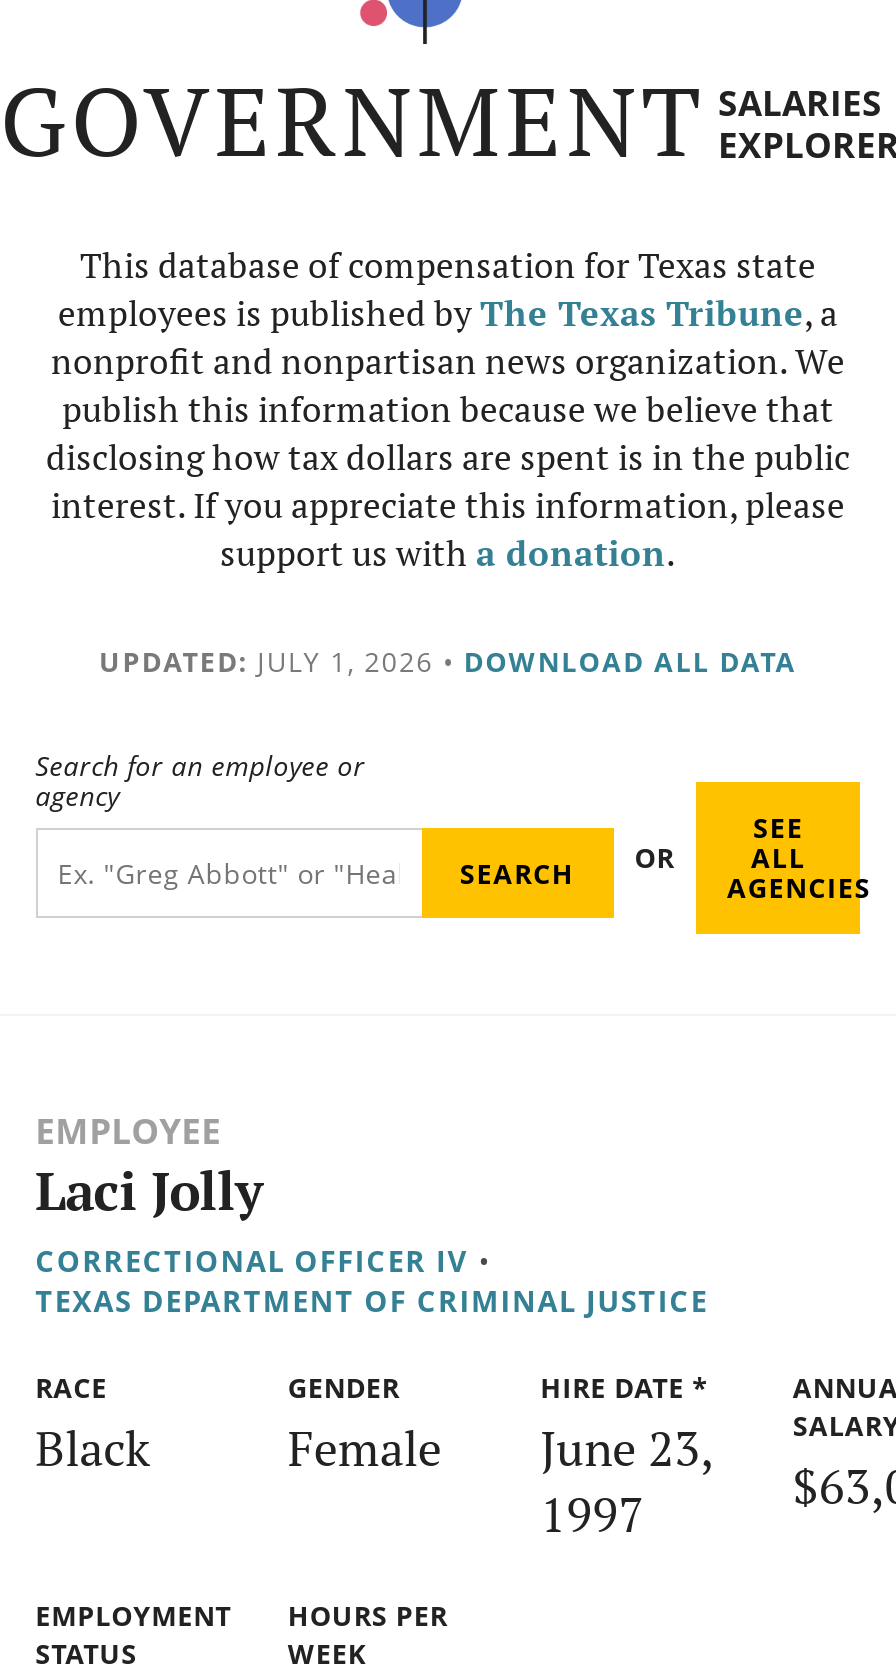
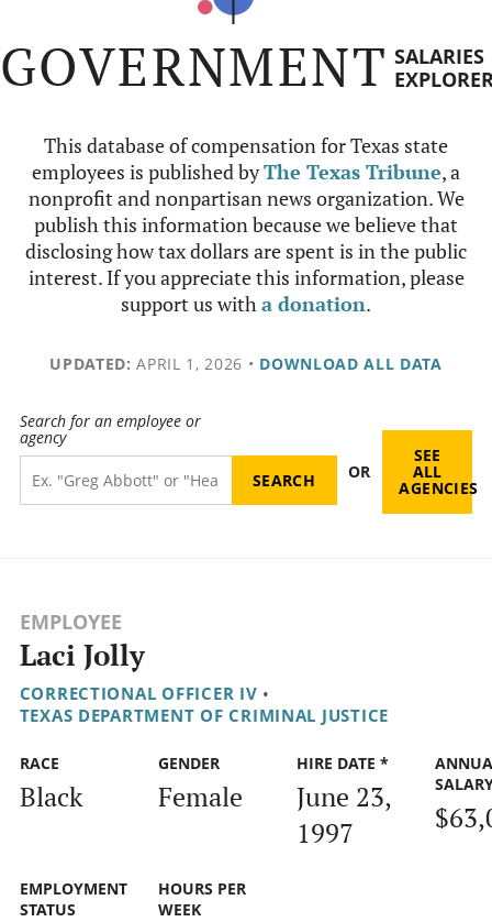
[99,642,797,680] UPDATED: JULY 1, 2026 • DOWNLOAD ALL DATA -> [50,353,442,374] UPDATED: APRIL 1, 2026 • DOWNLOAD ALL DATA

